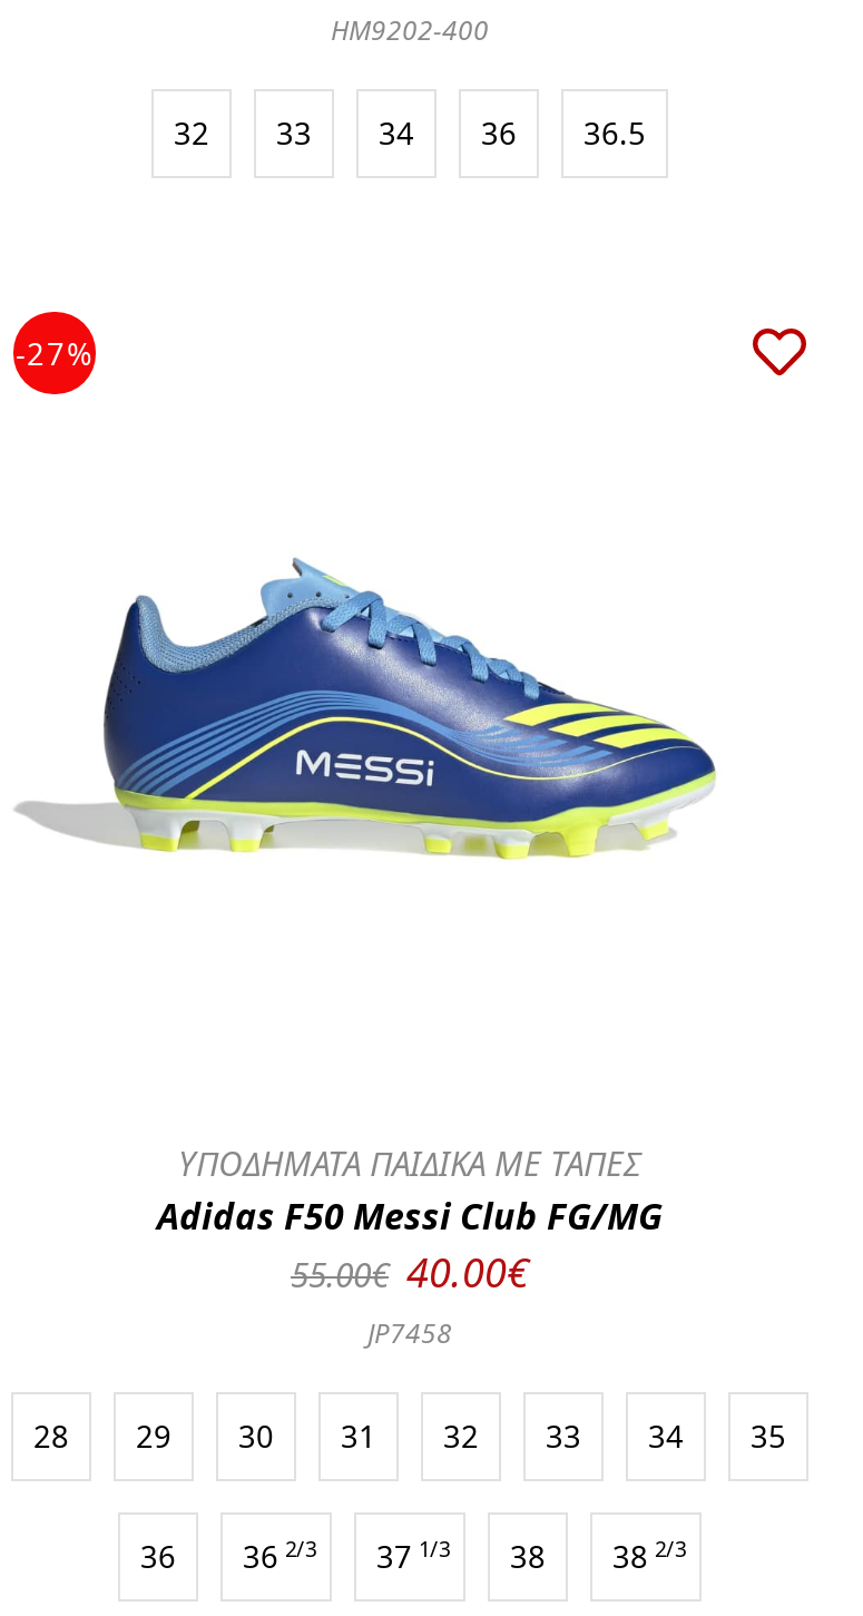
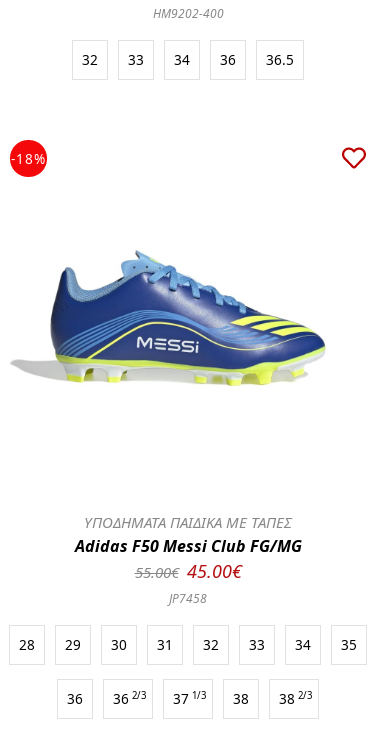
[16,331,94,373] -27% -> [11,148,46,167] -18%
[291,1245,529,1299] 55.00€ 40.00€ -> [134,559,241,583] 55.00€ 45.00€

